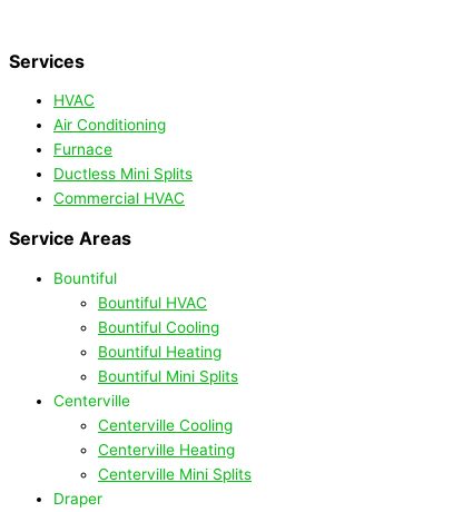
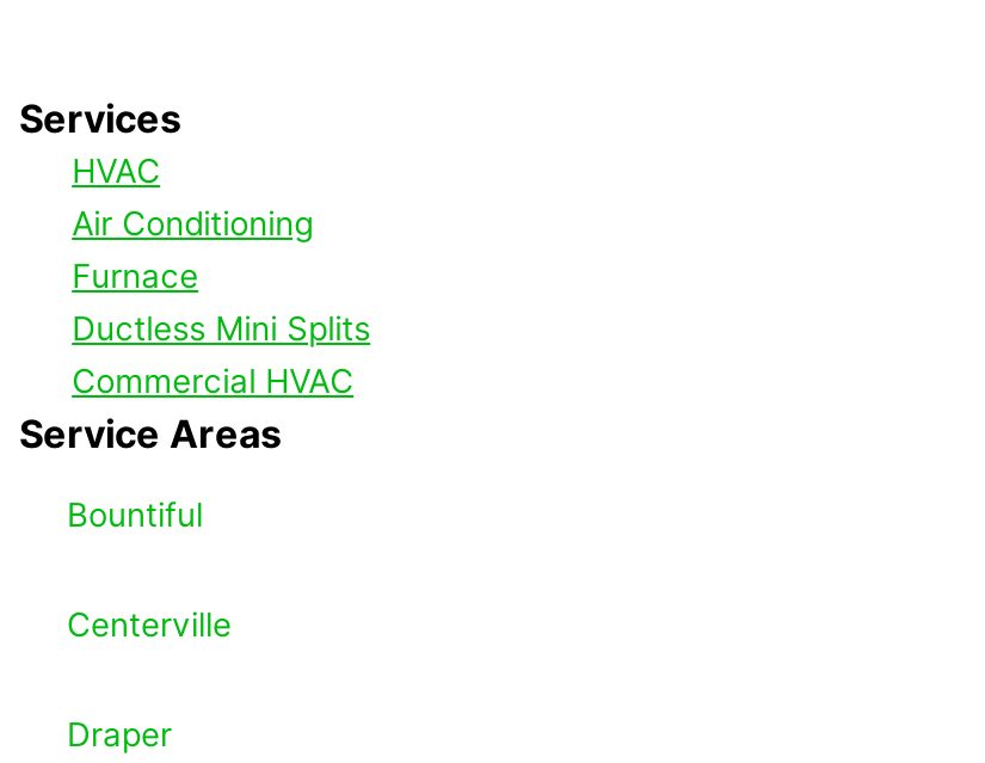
[98,294,238,385] Bountiful HVAC | Bountiful Cooling | Bountiful Heating | Bountiful Mini Splits -> none
[98,416,252,483] Centerville Cooling | Centerville Heating | Centerville Mini Splits -> none

